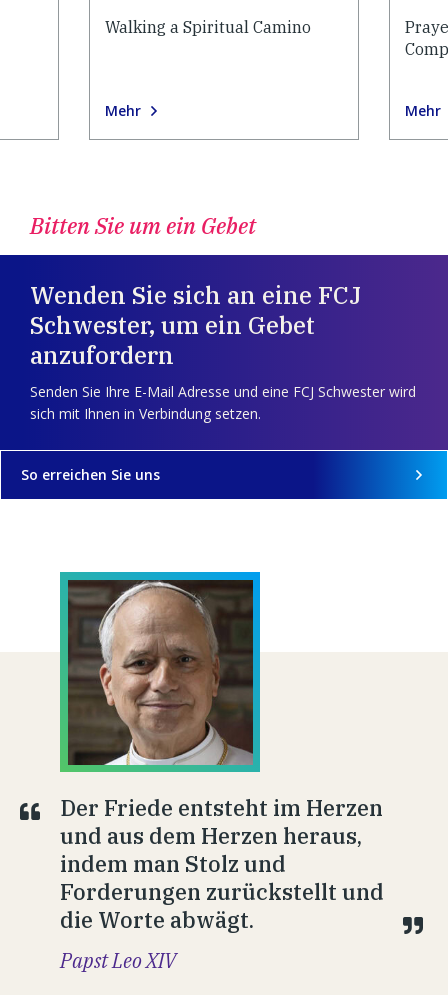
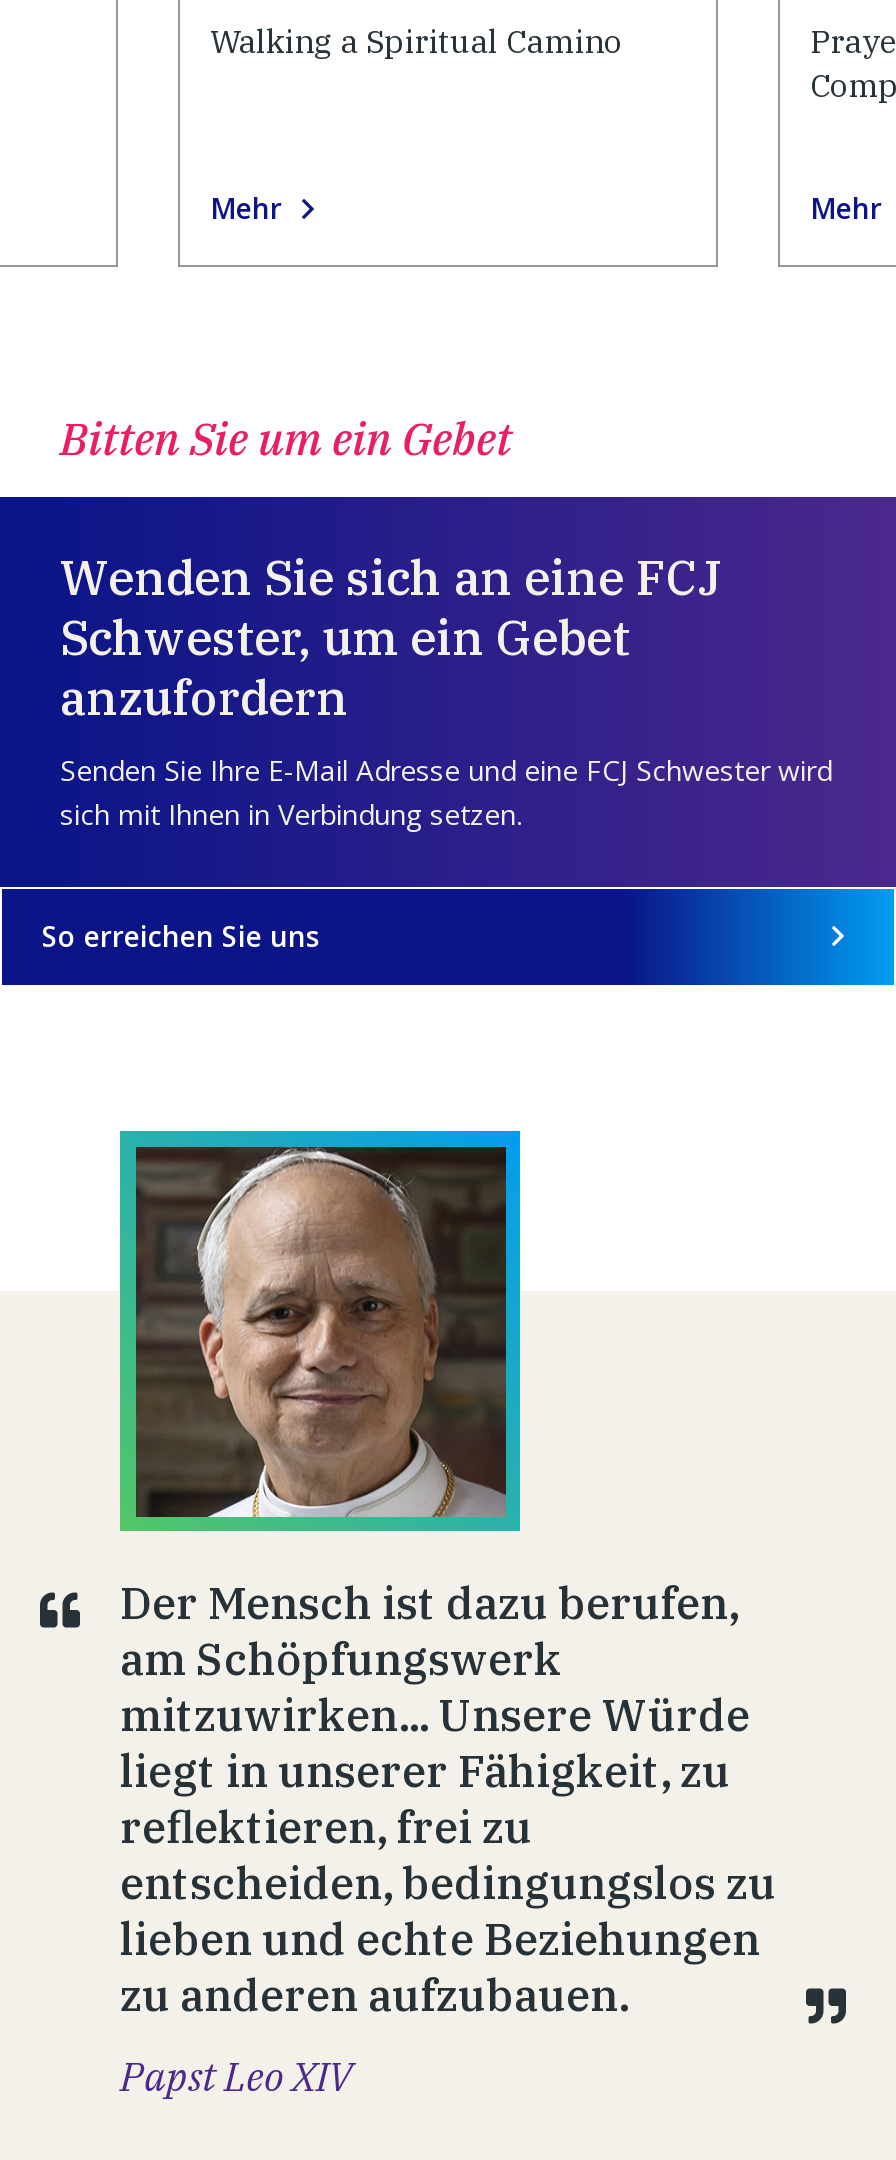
[60,793,384,934] Der Friede entsteht im Herzen | und aus dem Herzen heraus, | indem man Stolz und | Forderungen zurückstellt und | die Worte abwägt. -> [120,1573,776,2023] Der Mensch ist dazu berufen, | am Schöpfungswerk | mitzuwirken... Unsere Würde | liegt in unserer Fähigkeit, zu | reflektieren, frei zu | entscheiden, bedingungslos zu | lieben und echte Beziehungen | zu anderen aufzubauen.

